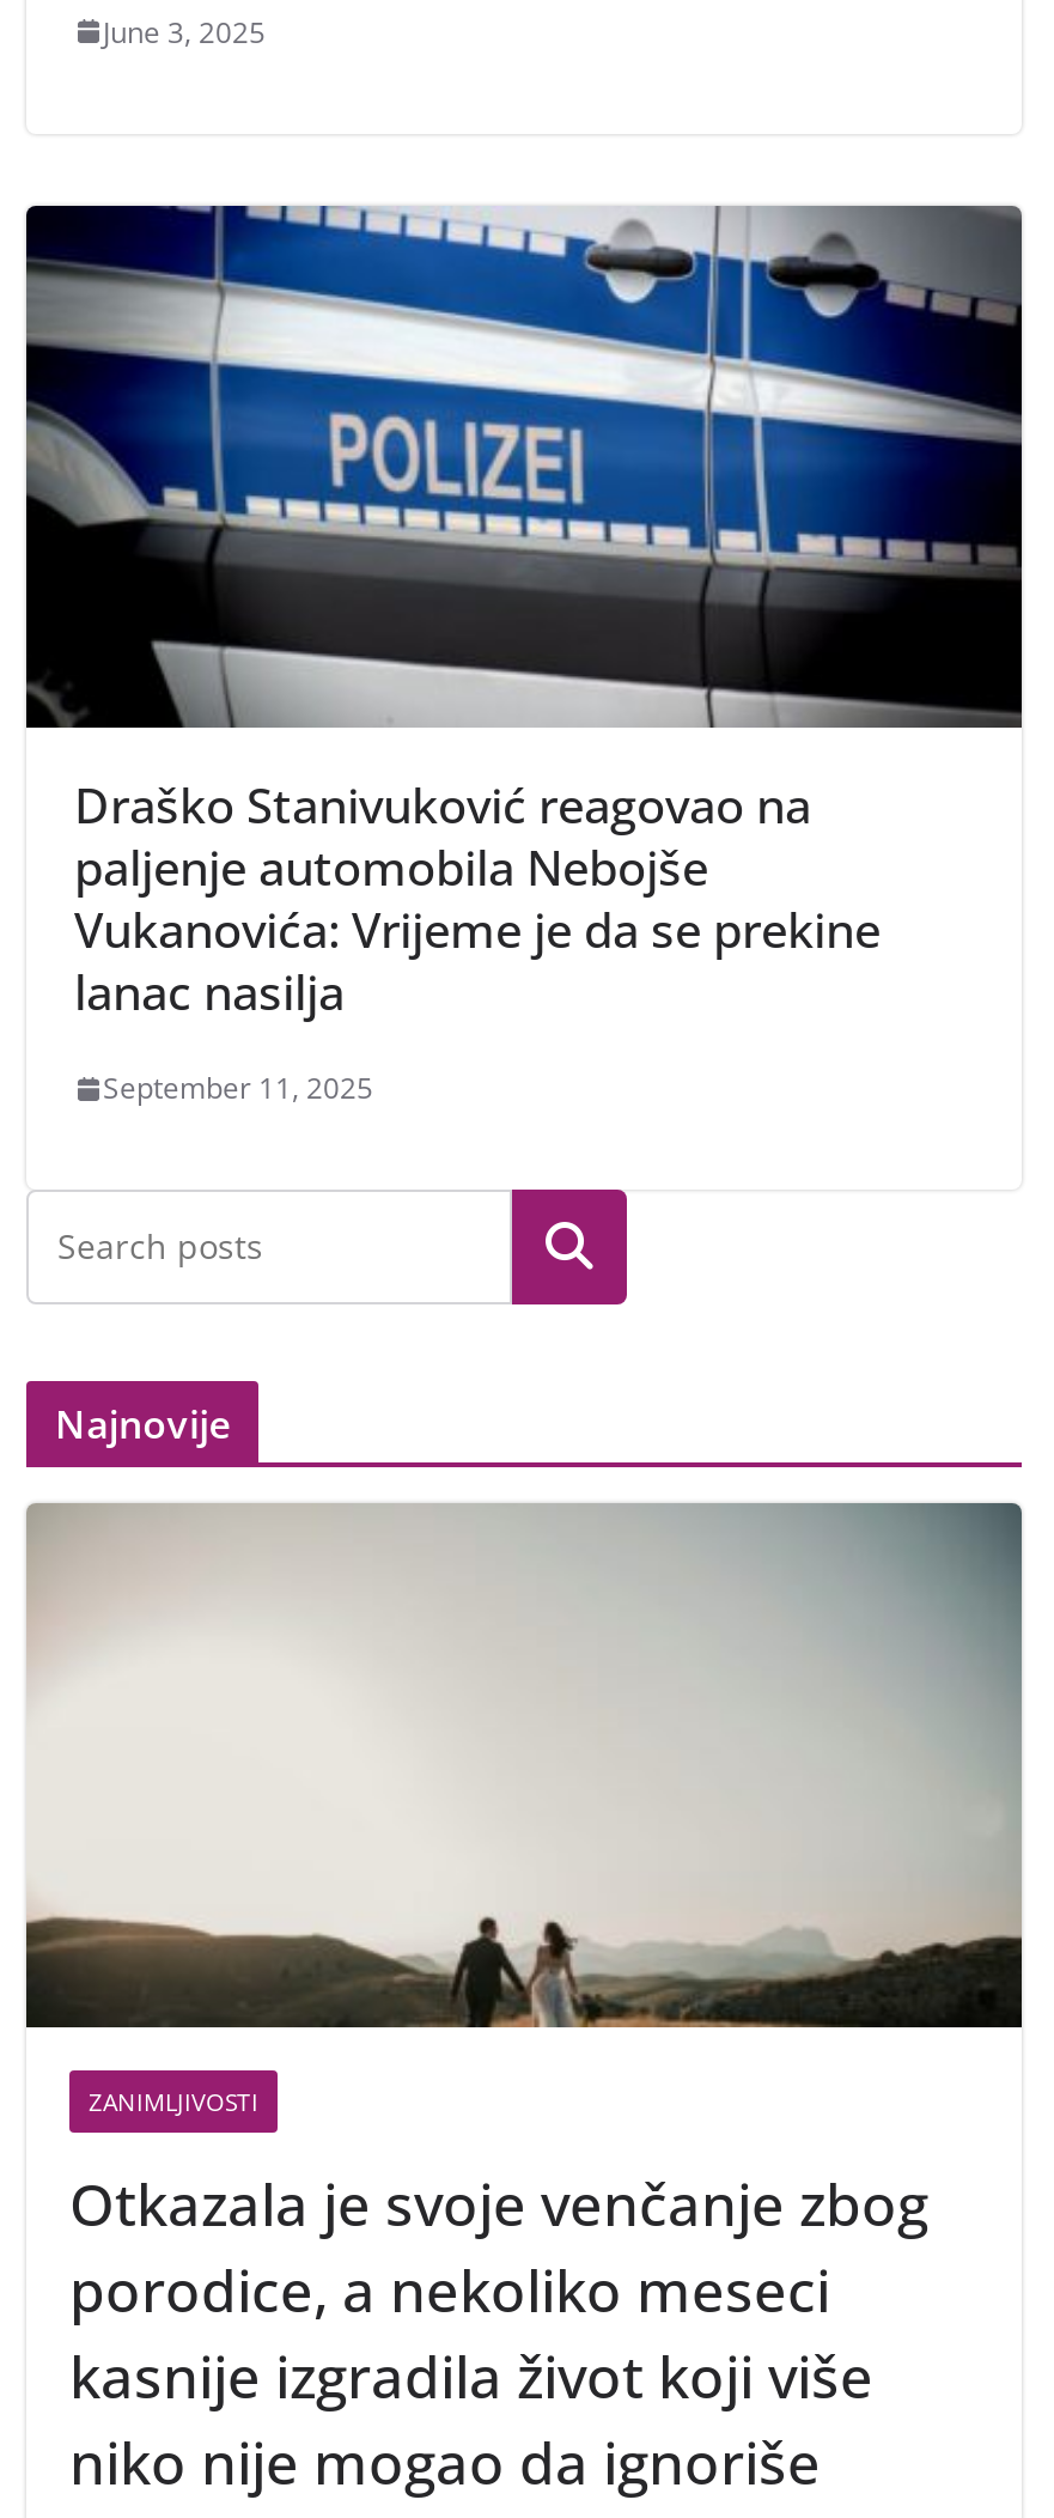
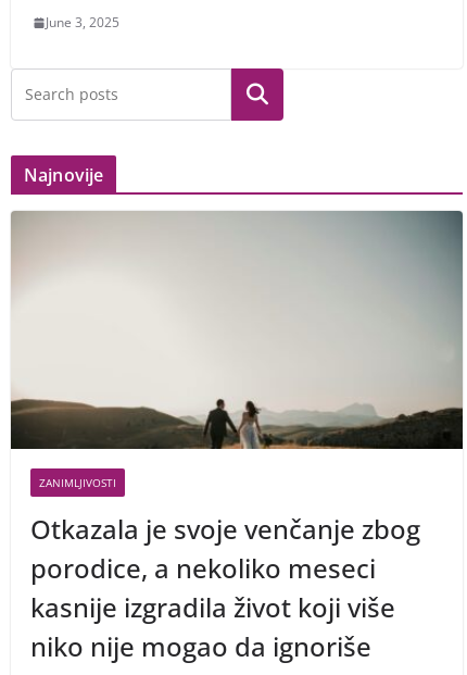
[24,202,1024,1110] [image] | Draško Stanivuković reagovao na | paljenje automobila Nebojše | Vukanovića: Vrijeme je da se prekine | lanac nasilja | September 11, 2025 -> none

